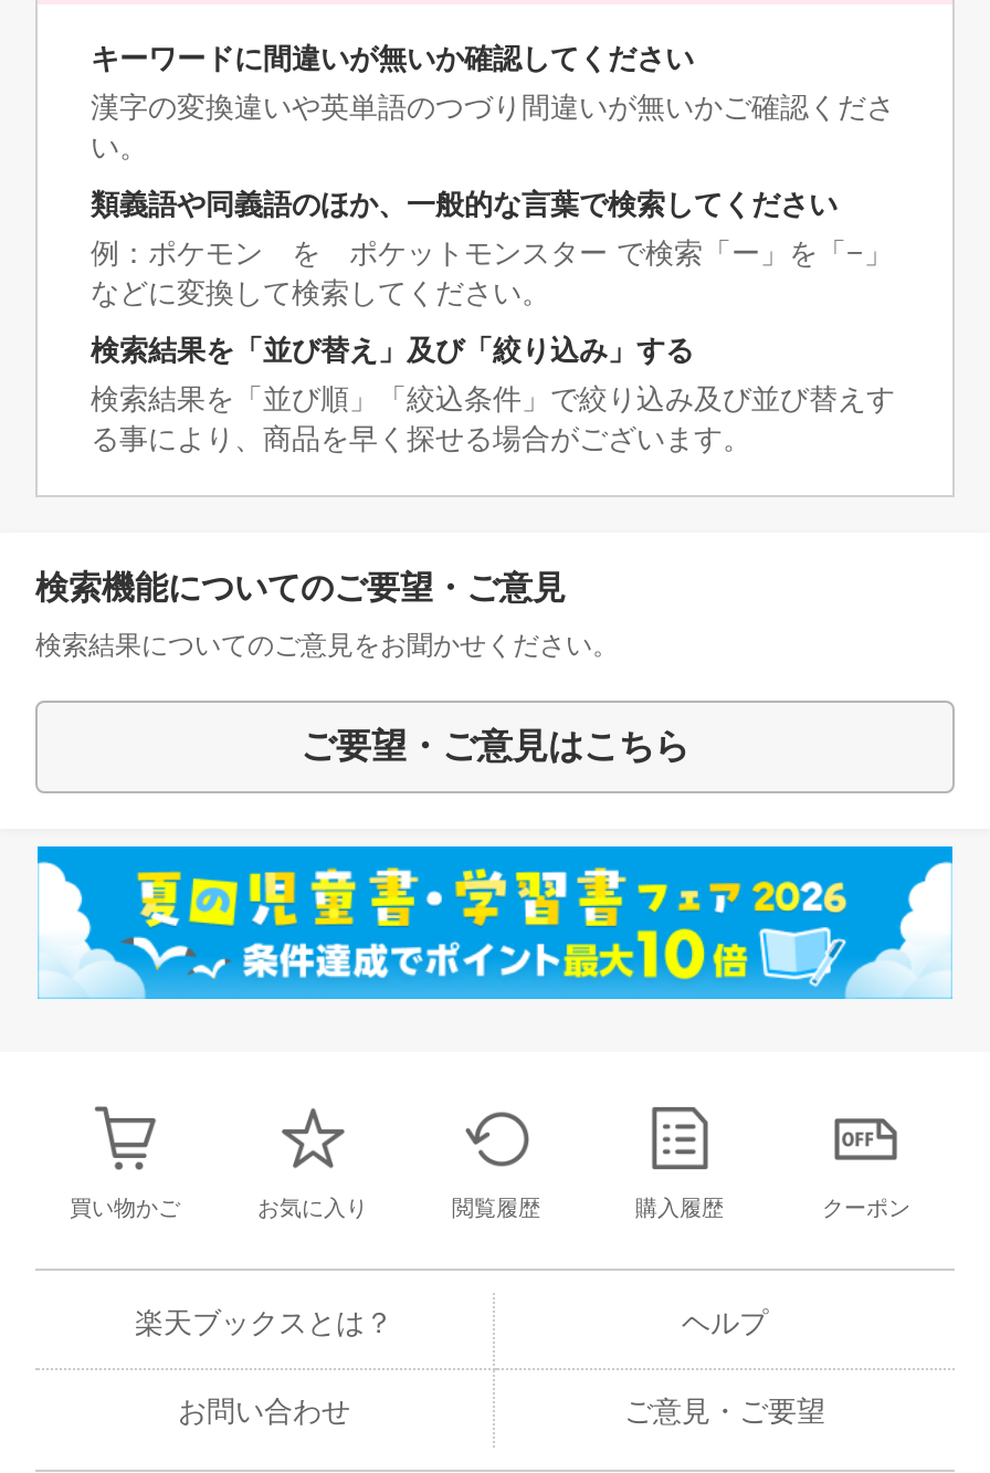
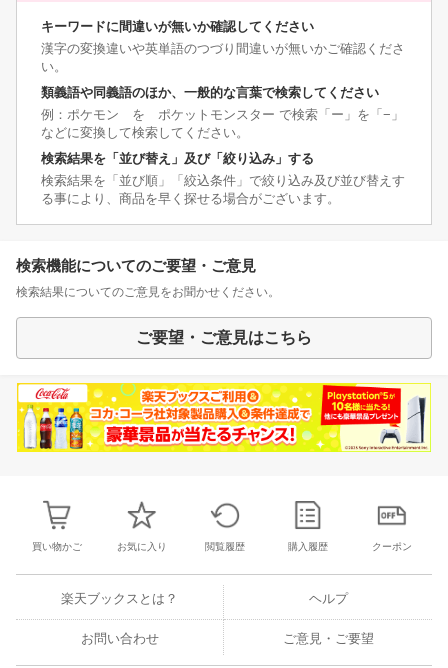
[35,844,955,1001] [image] -> [16,382,432,453] [image]

